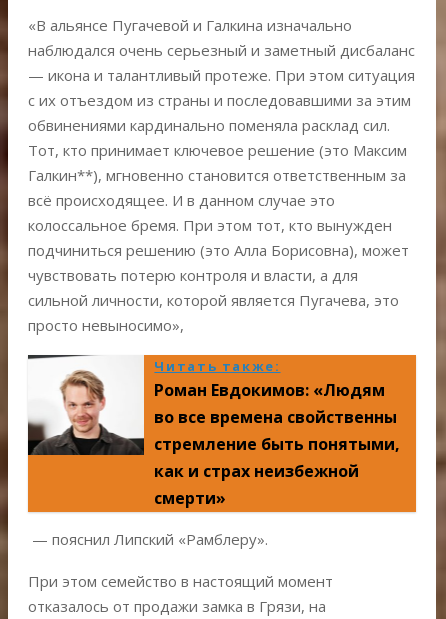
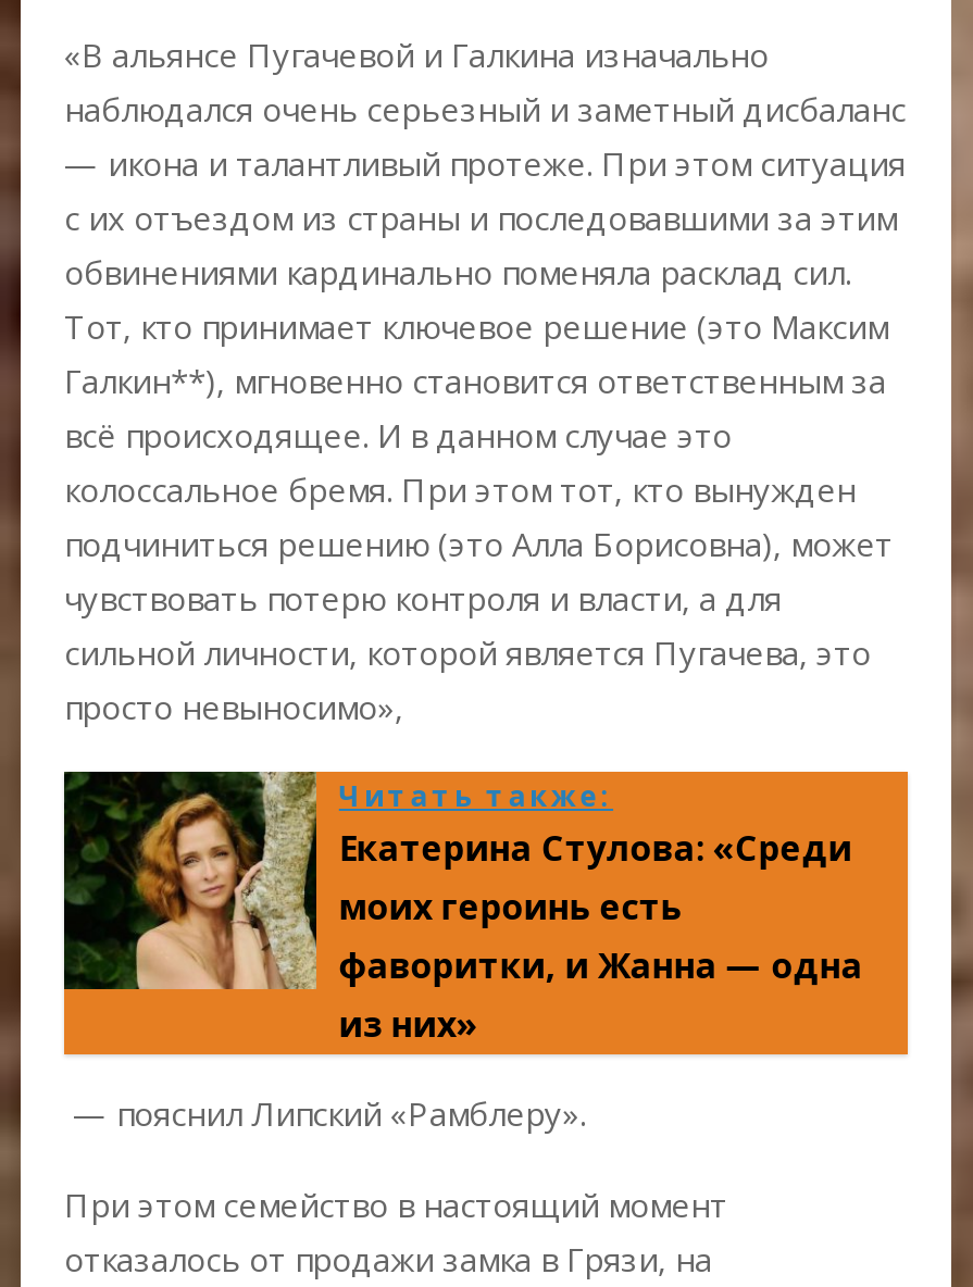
[27,354,400,508] [image] | Роман Евдокимов: «Людям | во все времена свойственны | стремление быть понятыми, | как и страх неизбежной | смерти» -> [62,770,863,1047] [image] | Екатерина Стулова: «Среди | моих героинь есть | фаворитки, и Жанна — одна | из них»

